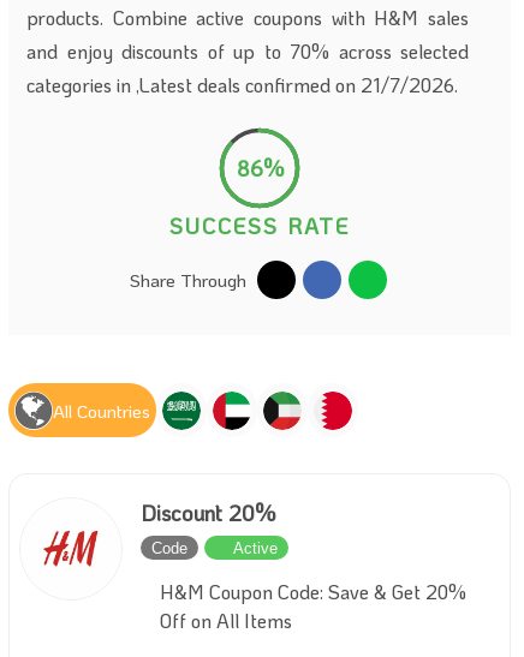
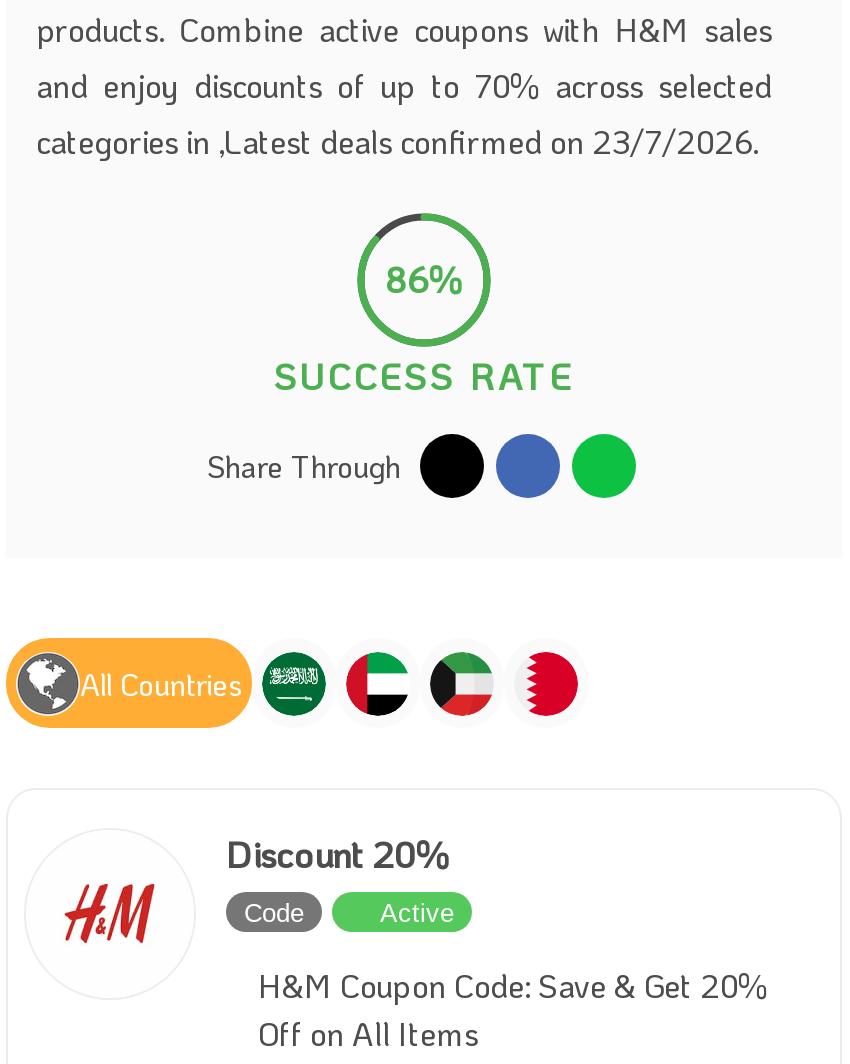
[26,72,458,97] categories in ,Latest deals confirmed on 21/7/2026. -> [36,120,758,162] categories in ,Latest deals confirmed on 23/7/2026.

